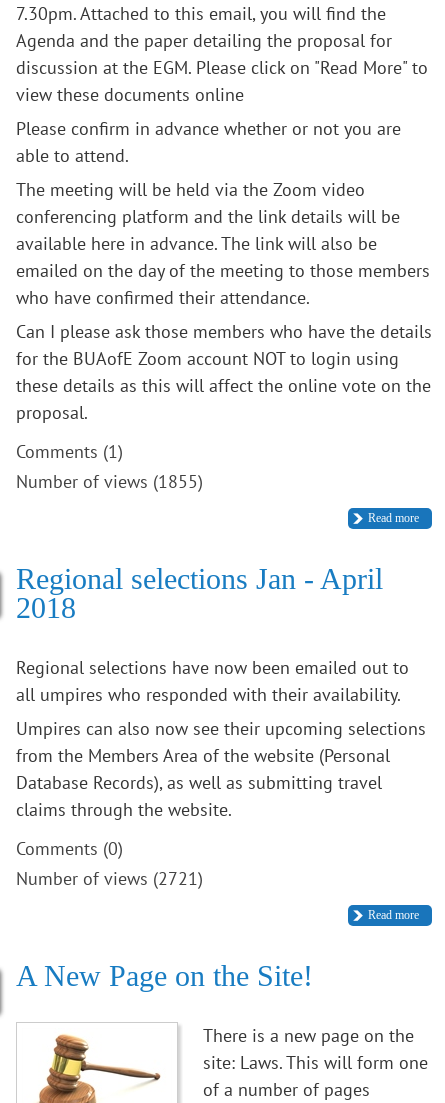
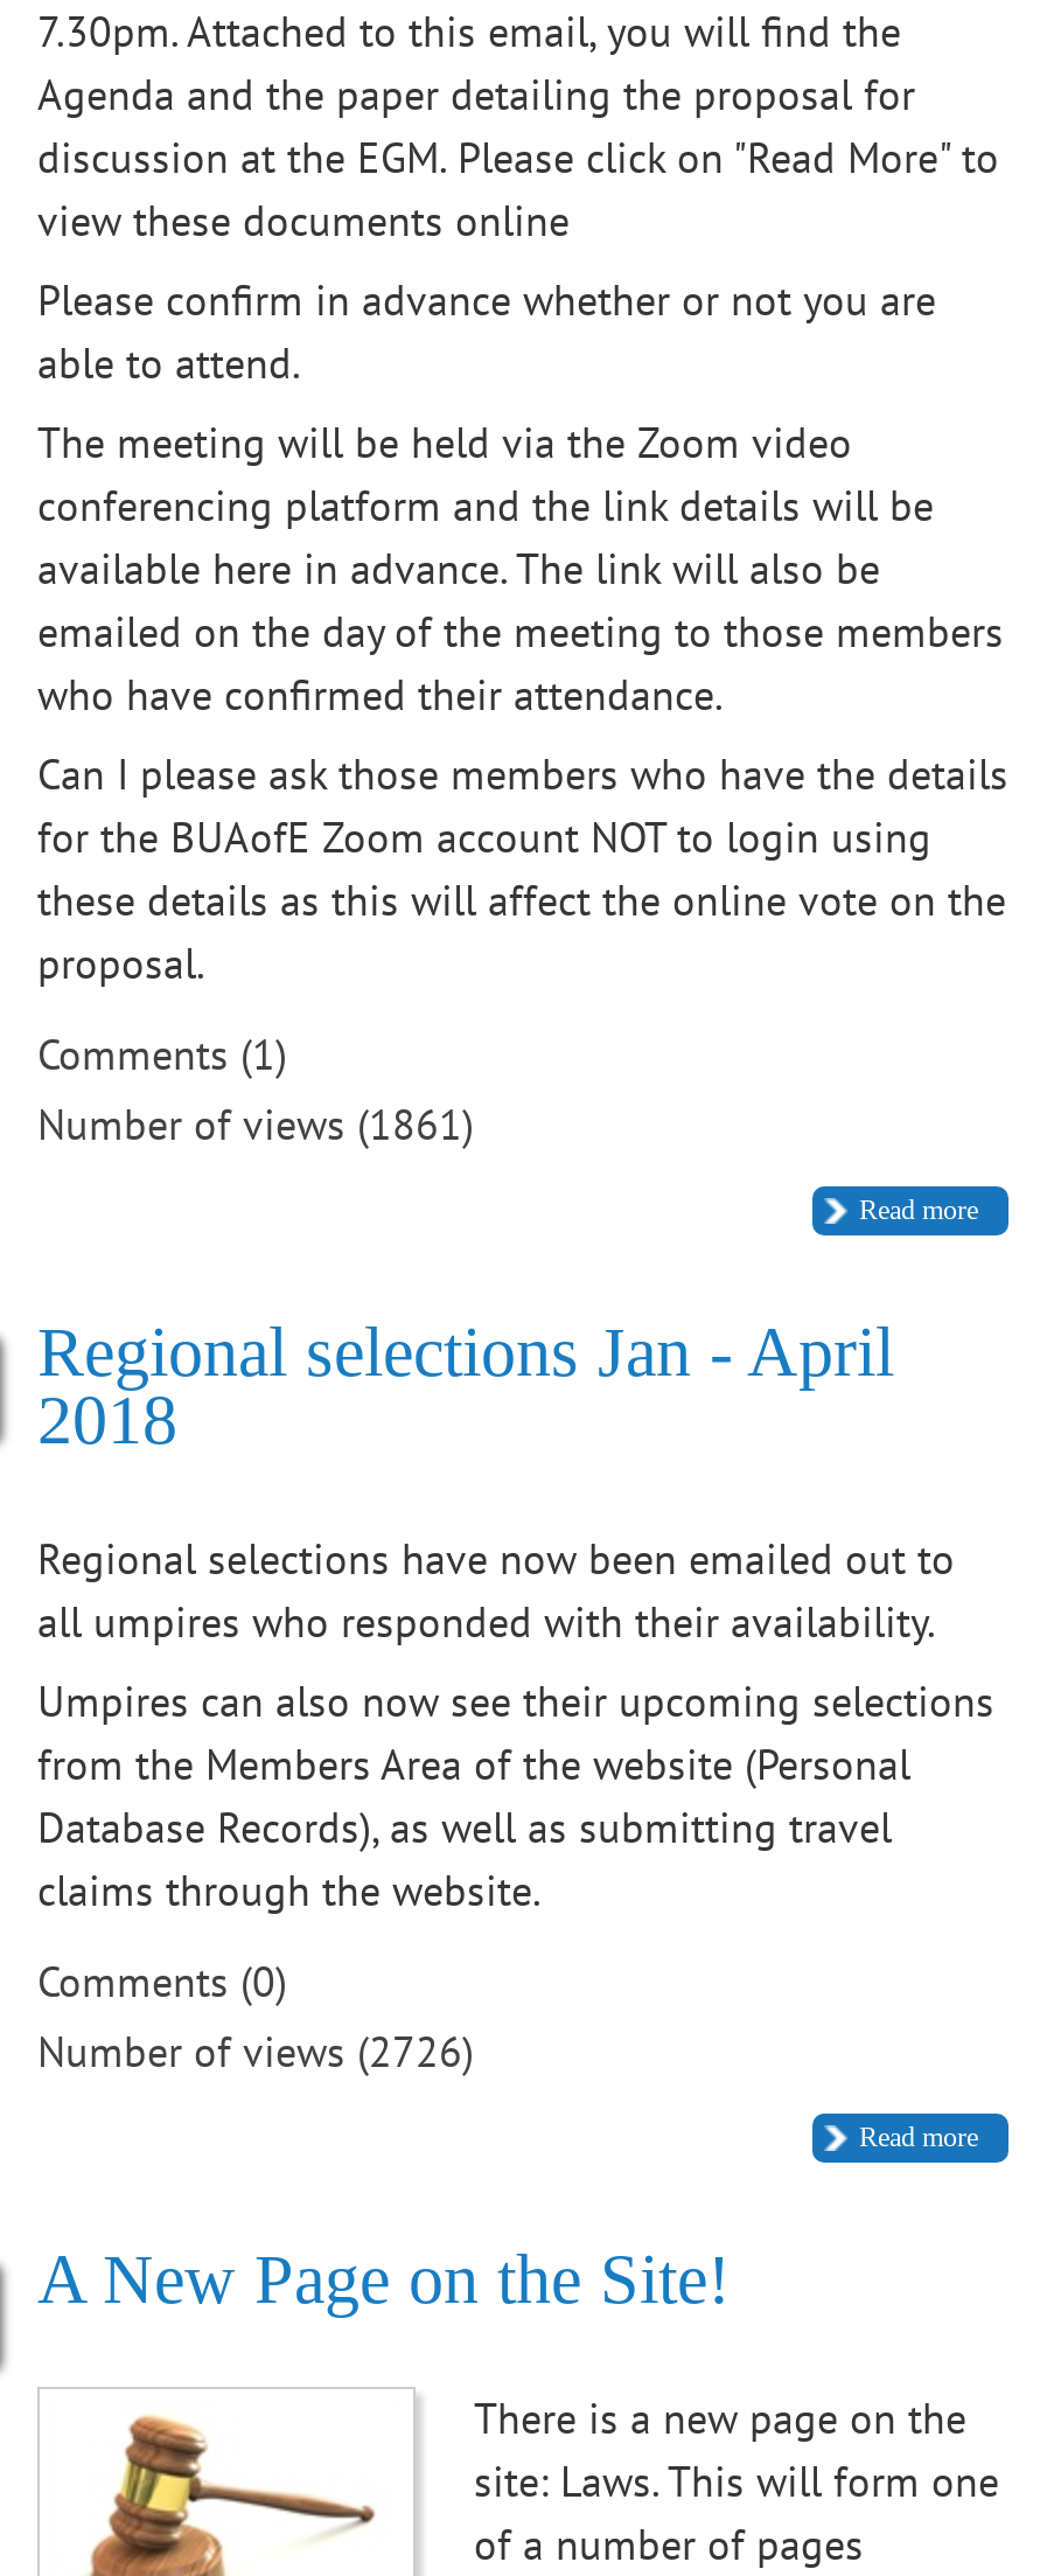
[16,470,203,493] Number of views (1855) -> [37,1098,474,1151] Number of views (1861)
[16,867,203,890] Number of views (2721) -> [37,2025,474,2079] Number of views (2726)

